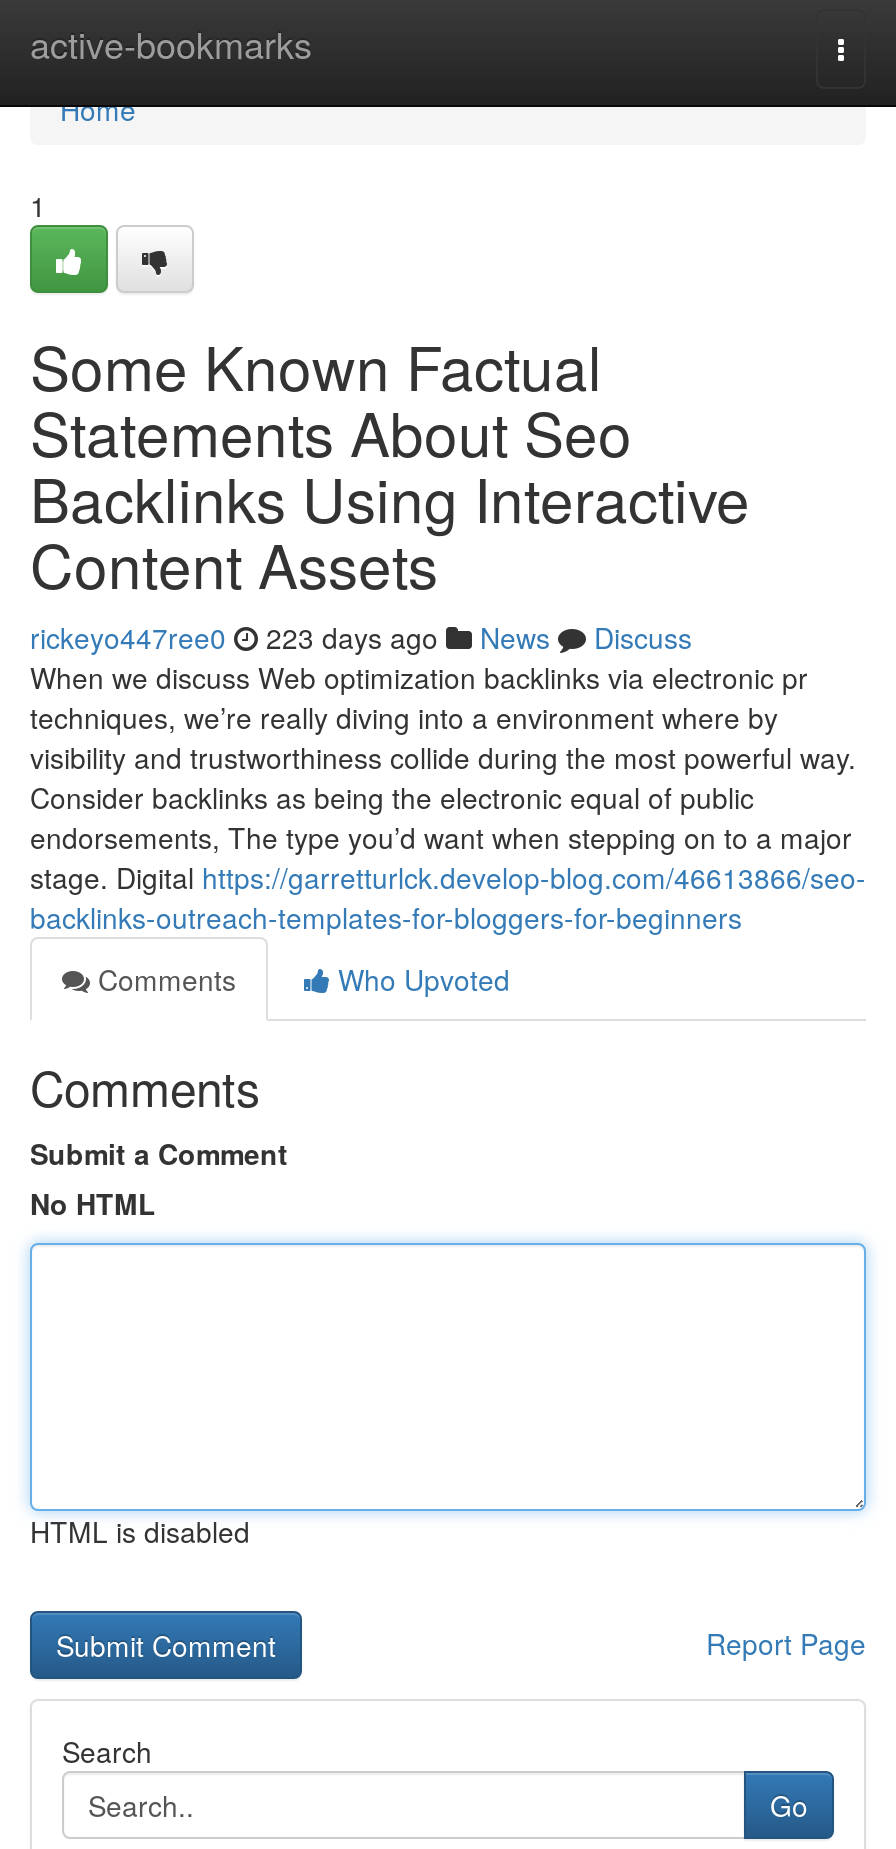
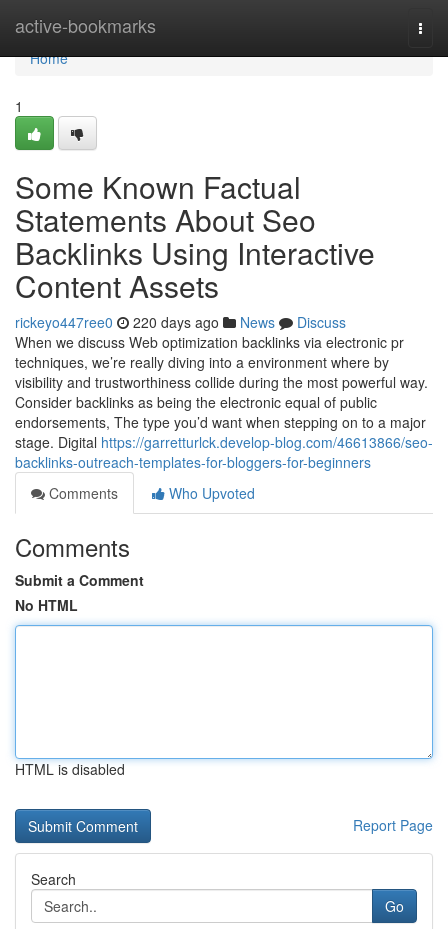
[30,617,692,657] rickeyo447ree0 223 days ago News Discuss -> [15,312,346,332] rickeyo447ree0 220 days ago News Discuss

